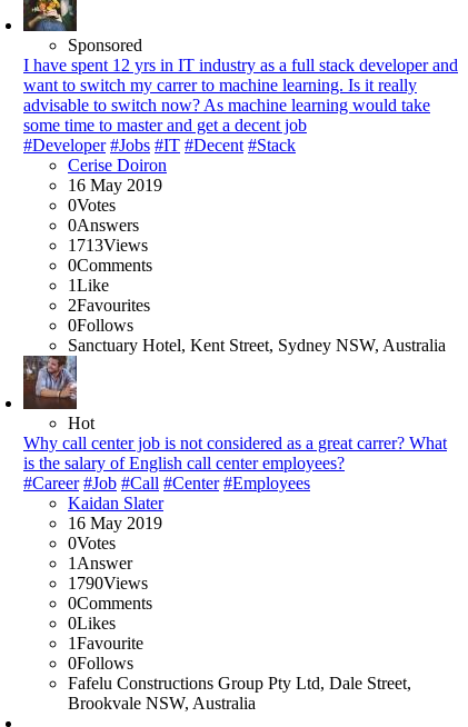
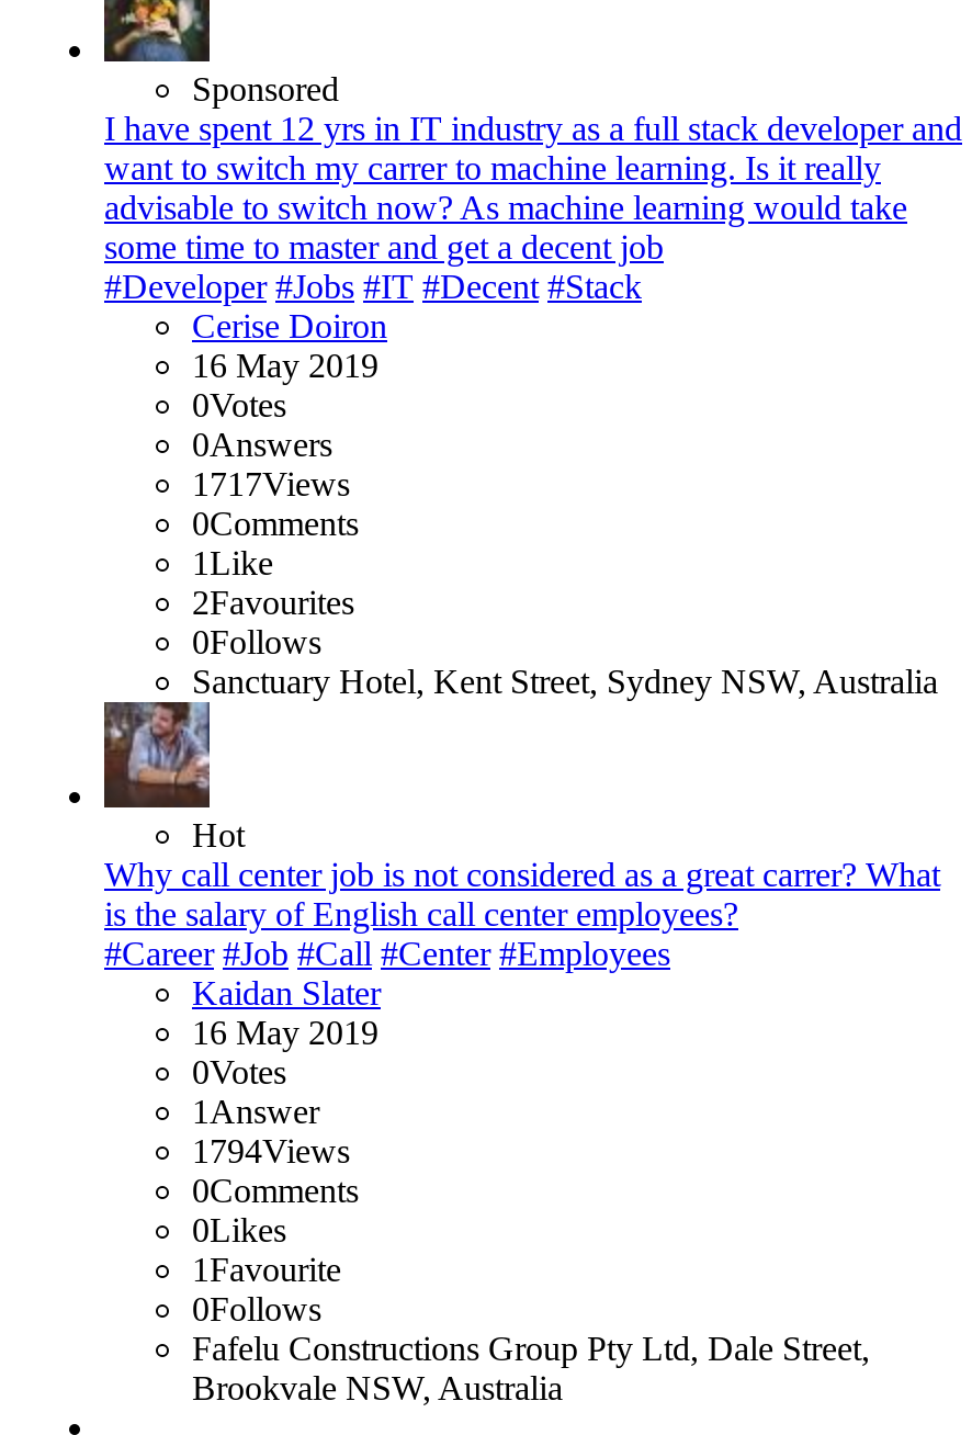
[68,235,148,254] 1713Views -> [192,464,350,502] 1717Views
[68,573,148,592] 1790Views -> [192,1131,350,1169] 1794Views

